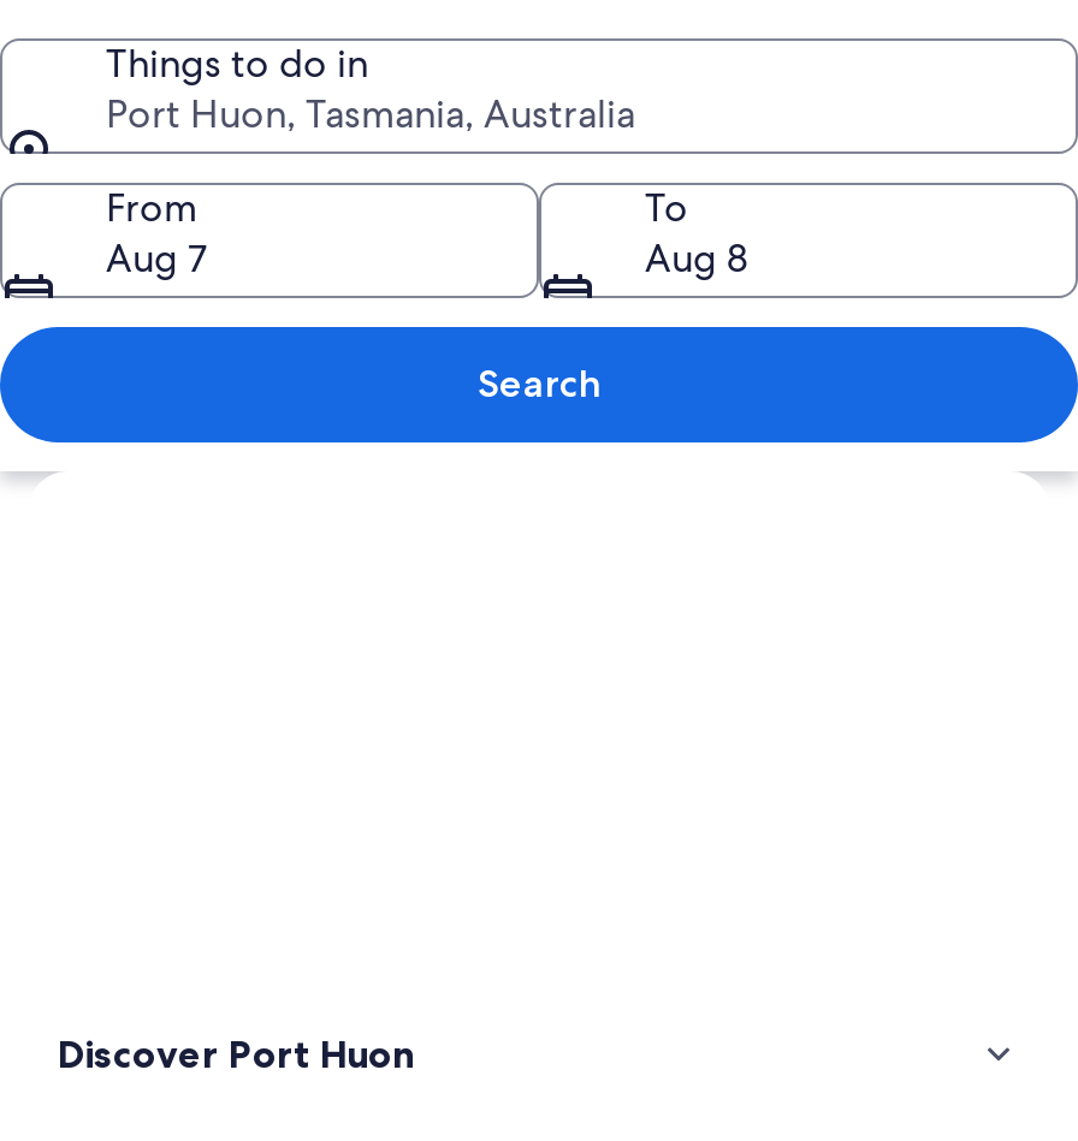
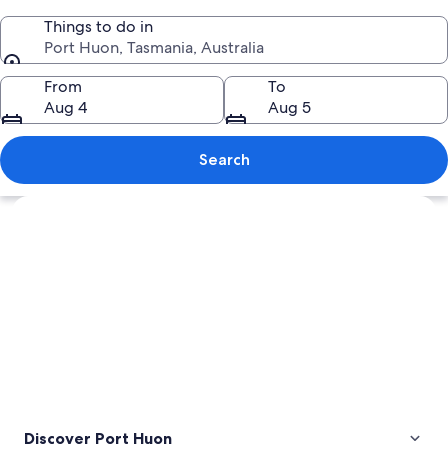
[106,233,207,284] Aug 7 -> [44,97,87,118] Aug 4
[645,233,748,284] Aug 8 -> [268,97,311,118] Aug 5

